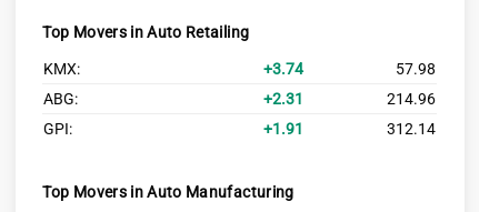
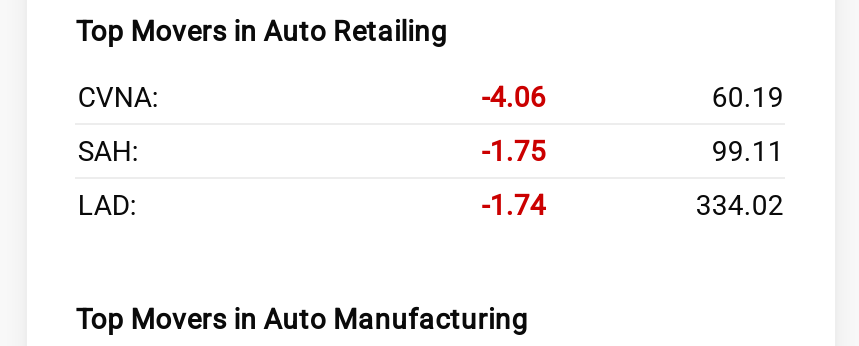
[44,60,436,78] KMX: | 3.74 | 57.98 -> [78,81,784,113] CVNA: | -4.06 | 60.19
[44,90,436,108] ABG: | 2.31 | 214.96 -> [78,135,784,167] SAH: | -1.75 | 99.11
[44,120,436,138] GPI: | 1.91 | 312.14 -> [78,189,784,221] LAD: | -1.74 | 334.02

